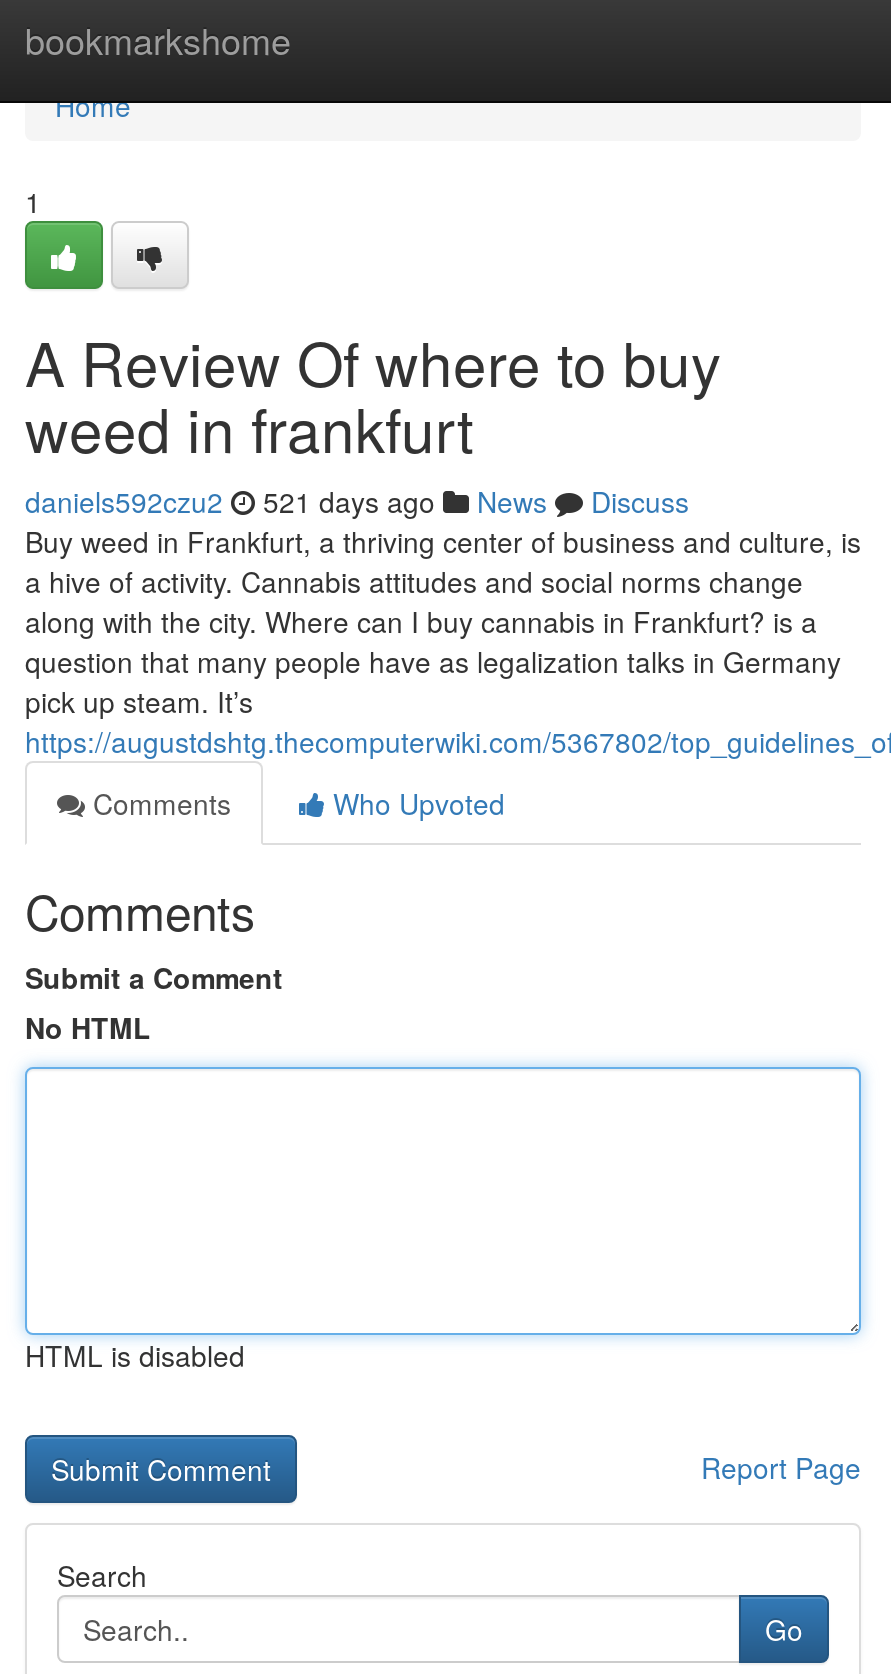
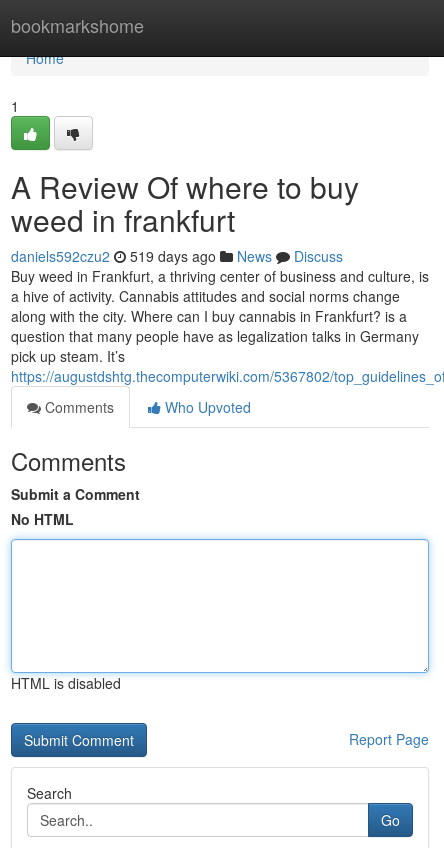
[25,481,689,521] daniels592czu2 521 days ago News Discuss -> [11,246,343,266] daniels592czu2 519 days ago News Discuss

